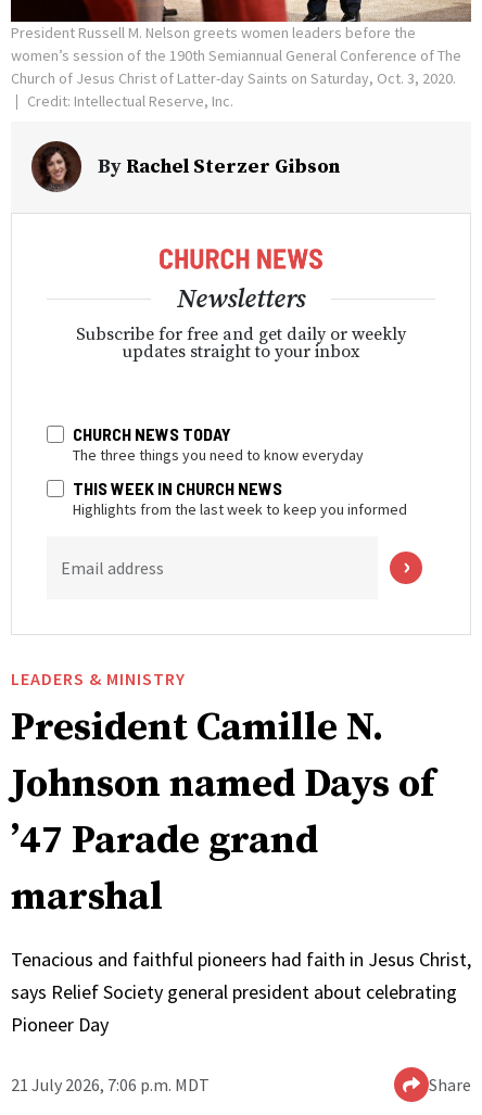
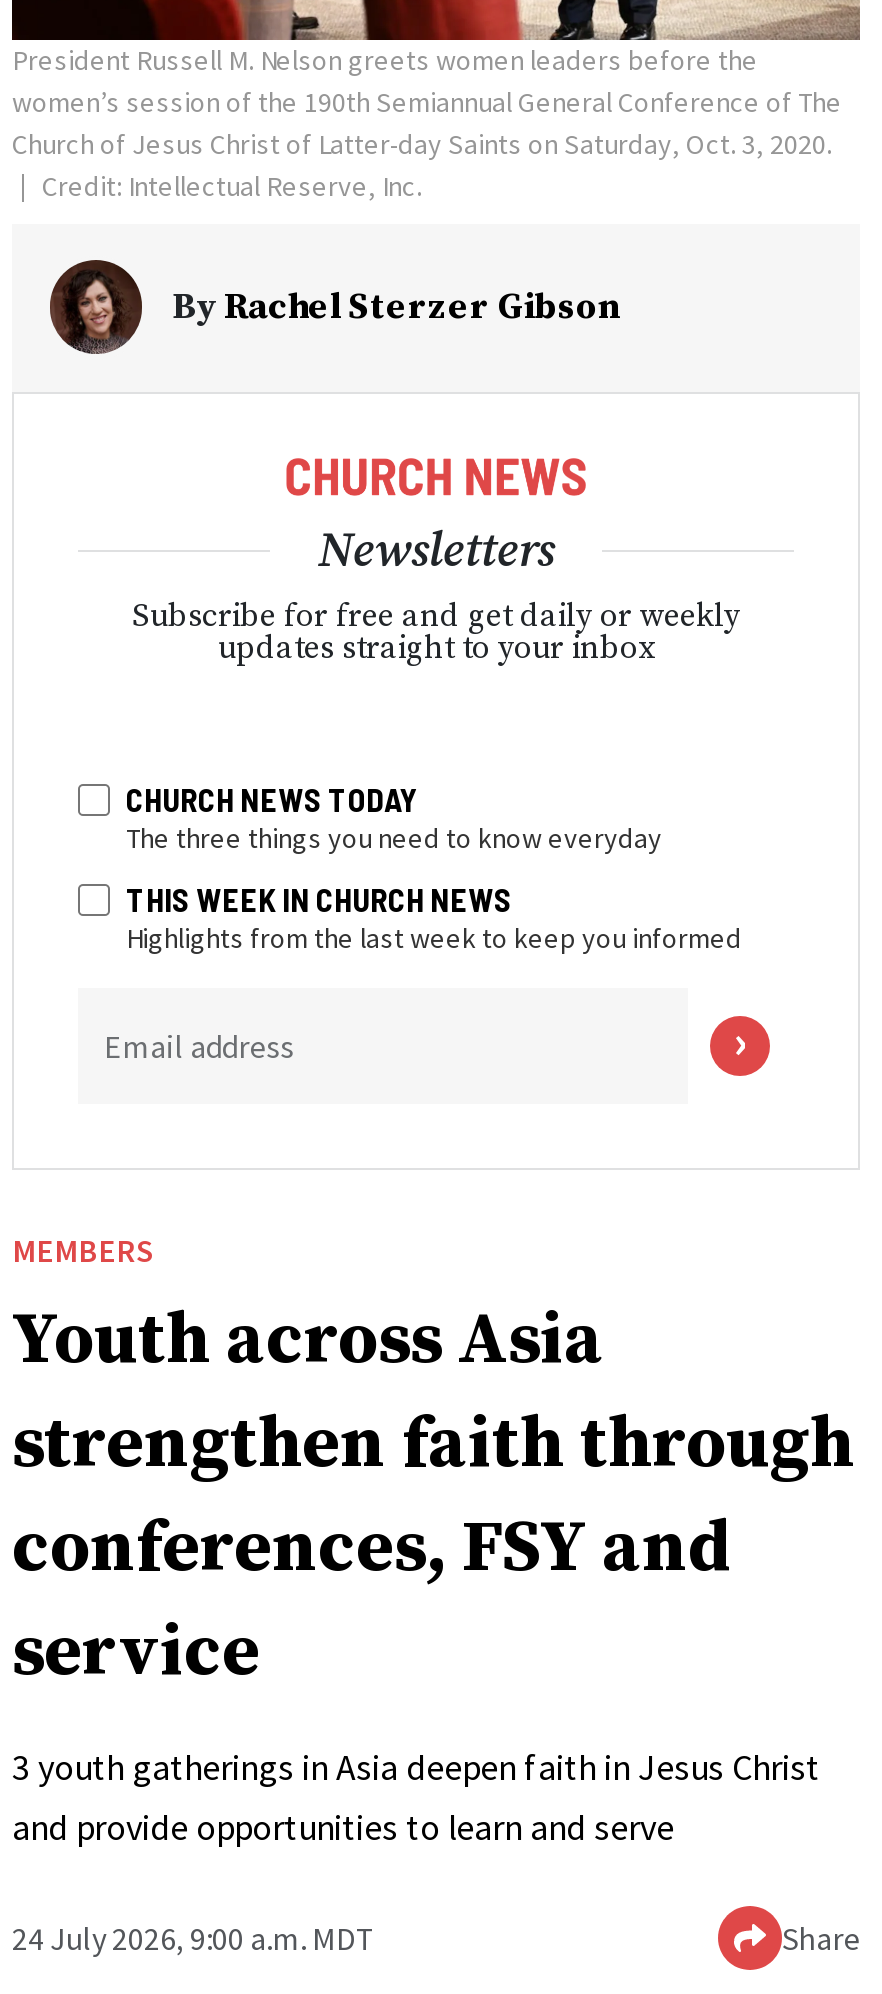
[11,668,434,922] LEADERS & MINISTRY | President Camille N. | Johnson named Days of | ’47 Parade grand | marshal -> [12,1230,854,1698] MEMBERS | Youth across Asia | strengthen faith through | conferences, FSY and | service
[11,947,471,1037] Tenacious and faithful pioneers had faith in Jesus Christ, | says Relief Society general president about celebrating | Pioneer Day -> [12,1744,820,1850] 3 youth gatherings in Asia deepen faith in Jesus Christ | and provide opportunities to learn and serve
[11,1074,210,1096] 21 July 2026, 7:06 p.m. MDT -> [12,1918,376,1958] 24 July 2026, 9:00 a.m. MDT

